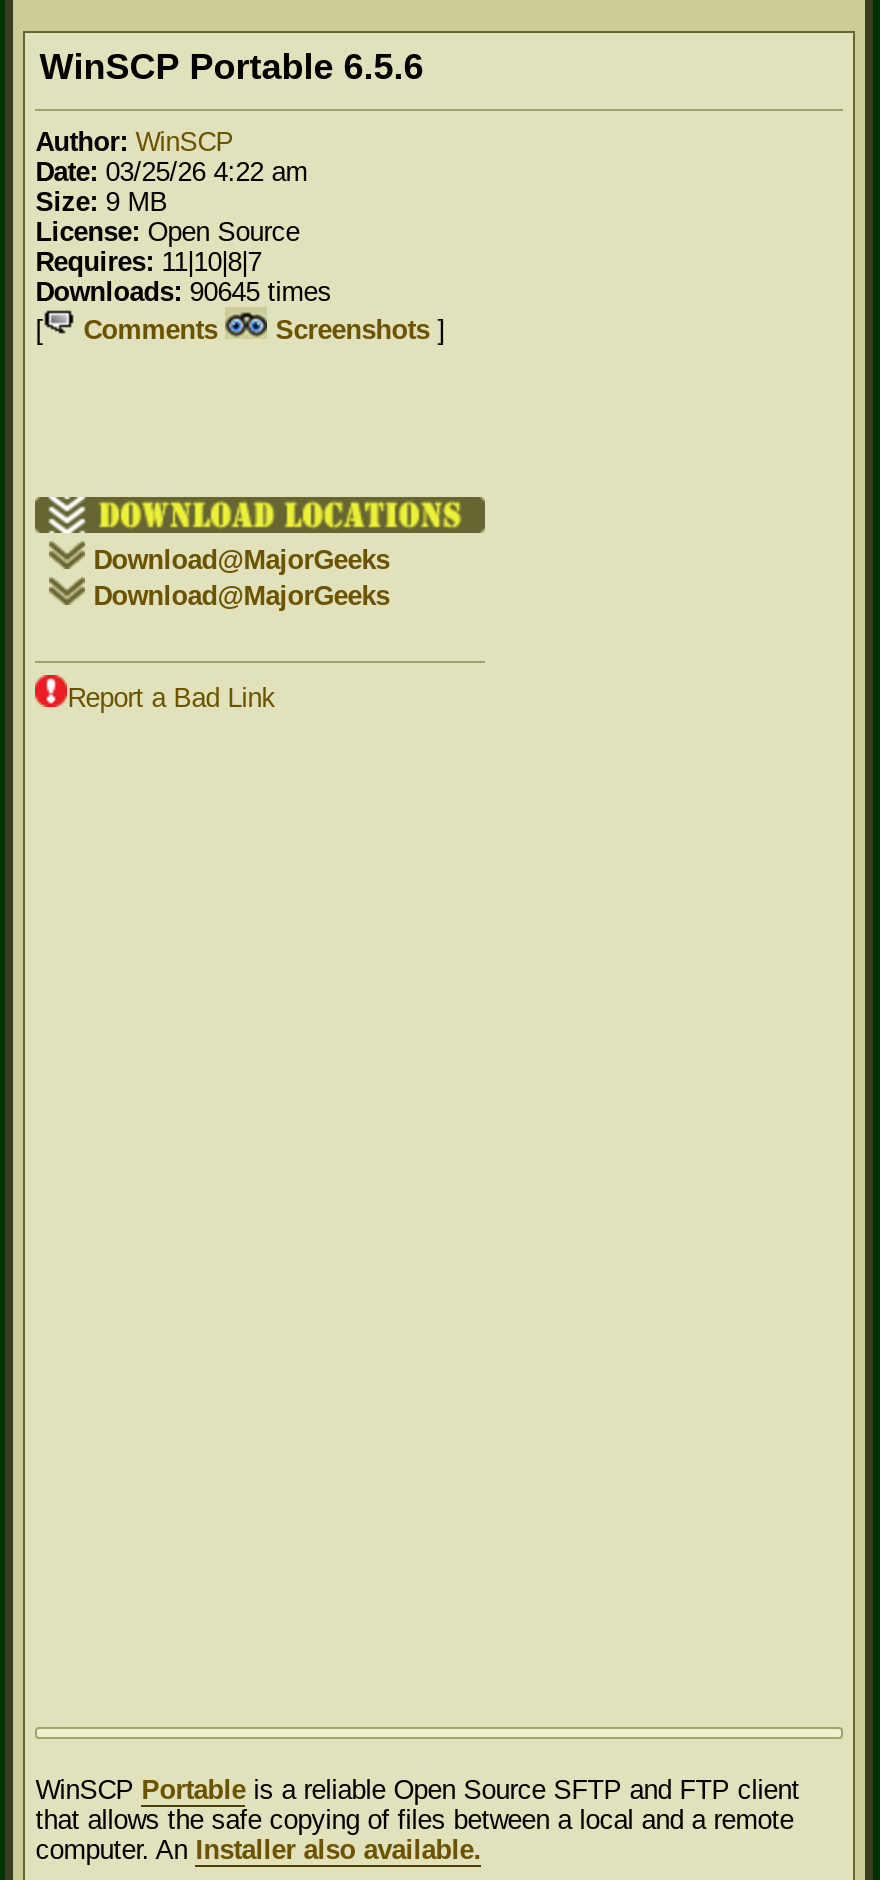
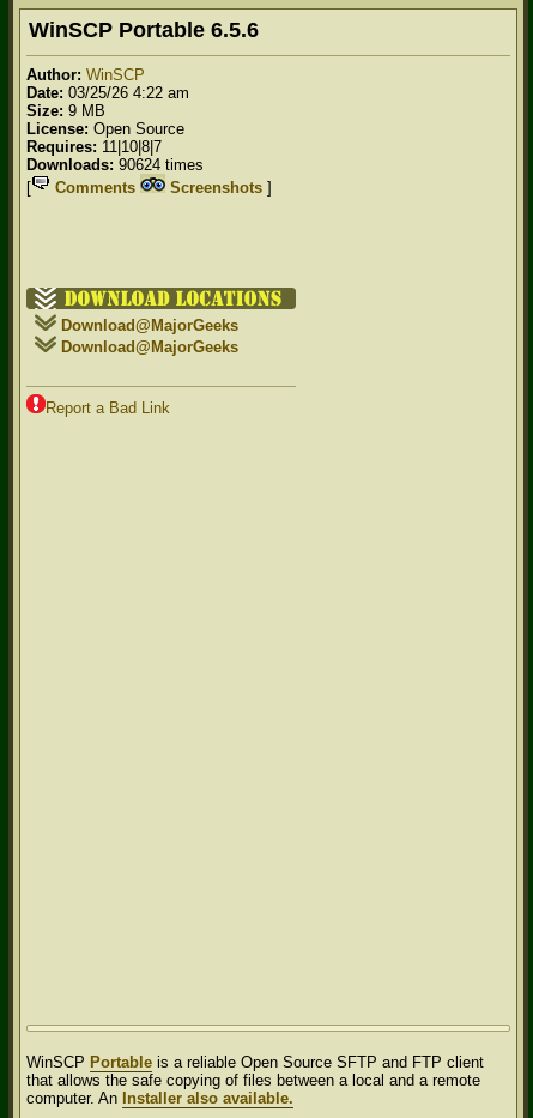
[35,277,331,307] Downloads: 90645 times -> [27,156,204,174] Downloads: 90624 times

